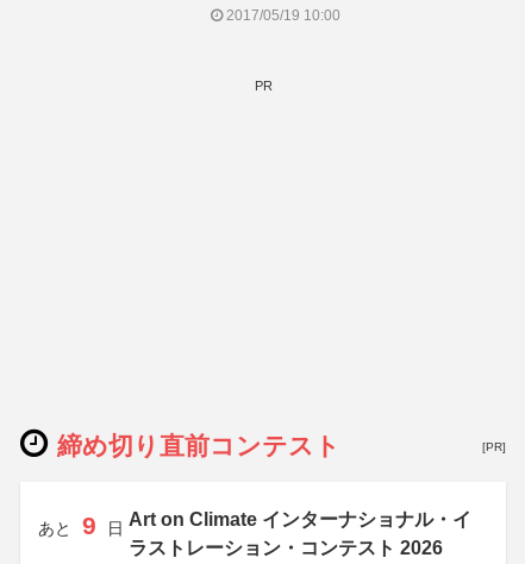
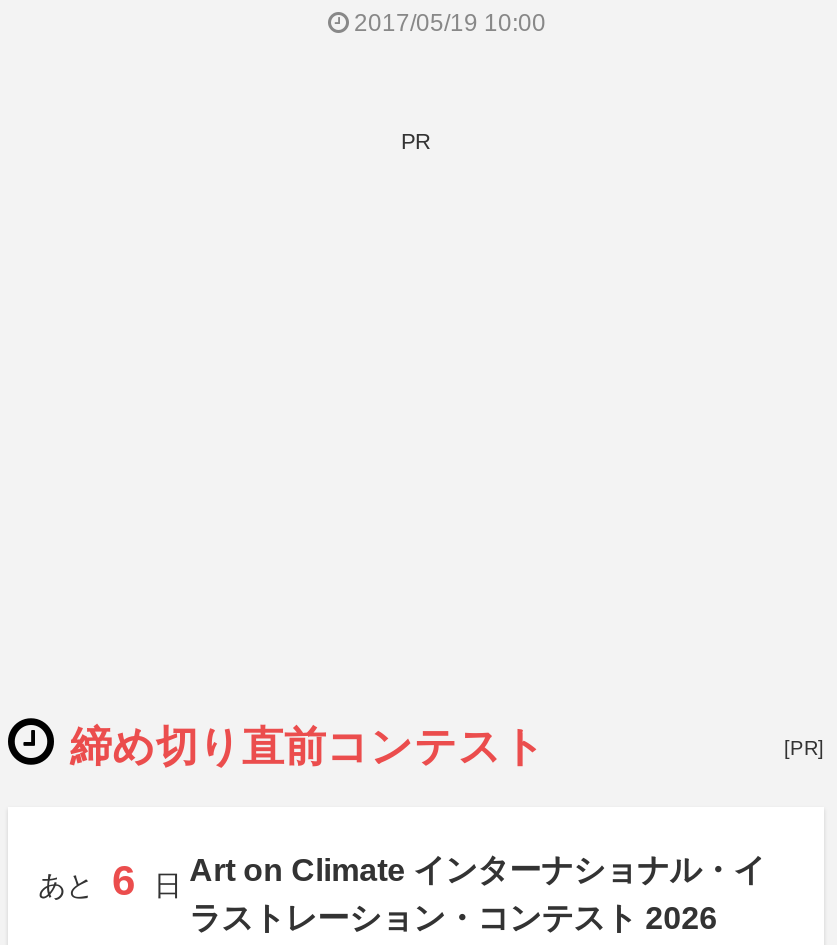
[38,509,471,539] あと 9 日 Art on Climate インターナショナル・イ -> [38,853,765,903] あと 6 日 Art on Climate インターナショナル・イ

